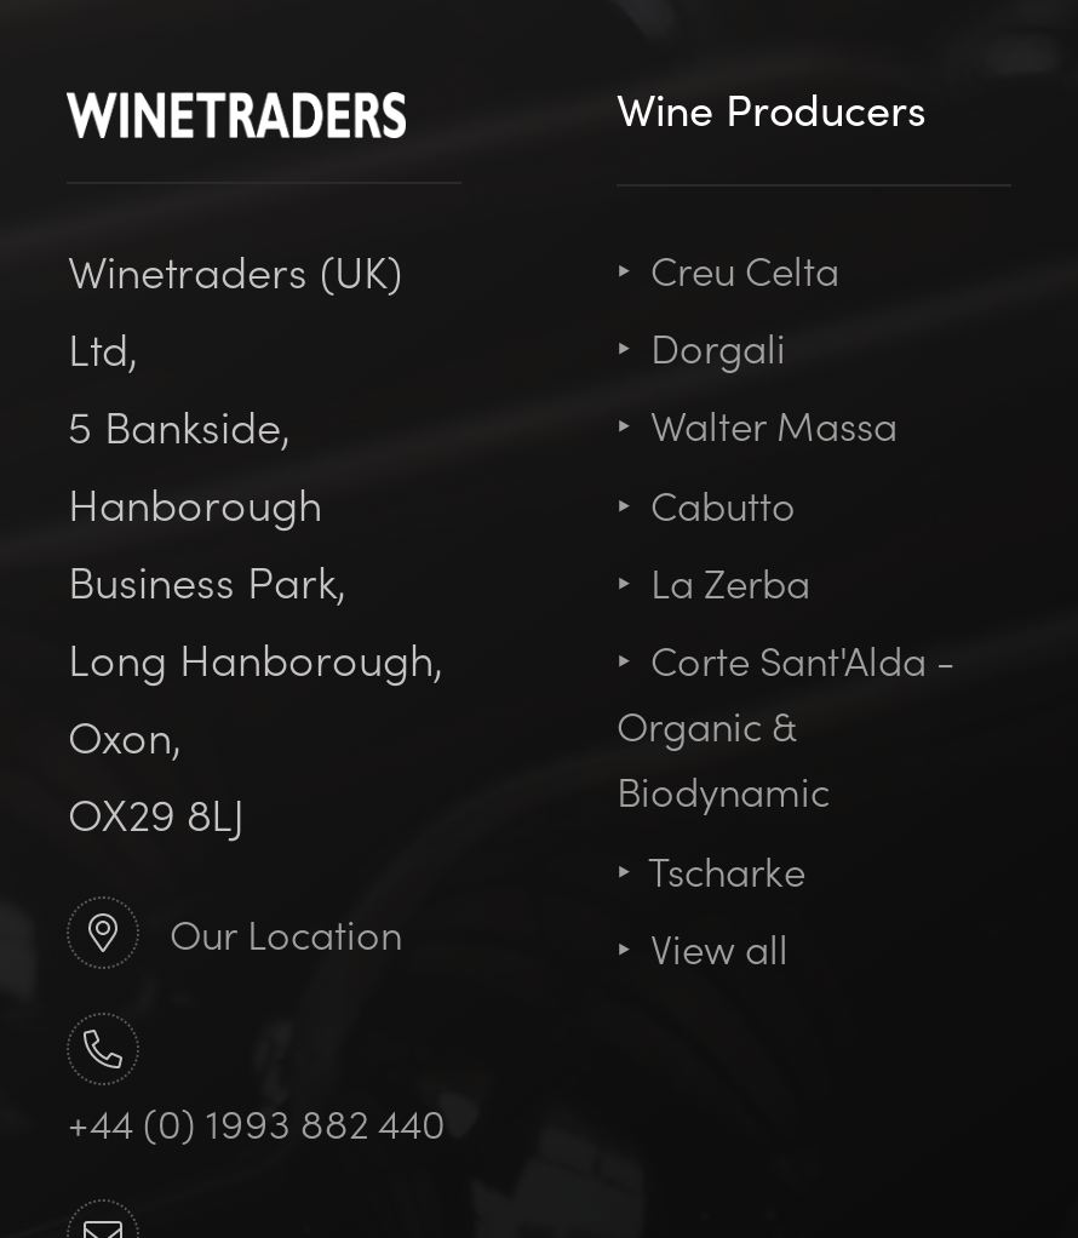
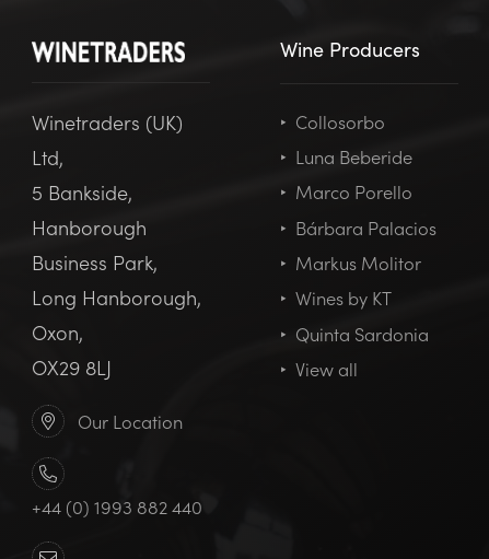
[617,239,956,896] ‣ Creu Celta | ‣ Dorgali | ‣ Walter Massa | ‣ Cabutto | ‣ La Zerba | ‣ Corte Sant'Alda - | Organic & | Biodynamic | ‣ Tscharke -> [280,108,436,345] ‣ Collosorbo | ‣ Luna Beberide | ‣ Marco Porello | ‣ Bárbara Palacios | ‣ Markus Molitor | ‣ Wines by KT | ‣ Quinta Sardonia
moved [617,918,789,974] -> [280,356,358,381]: ‣ View all

